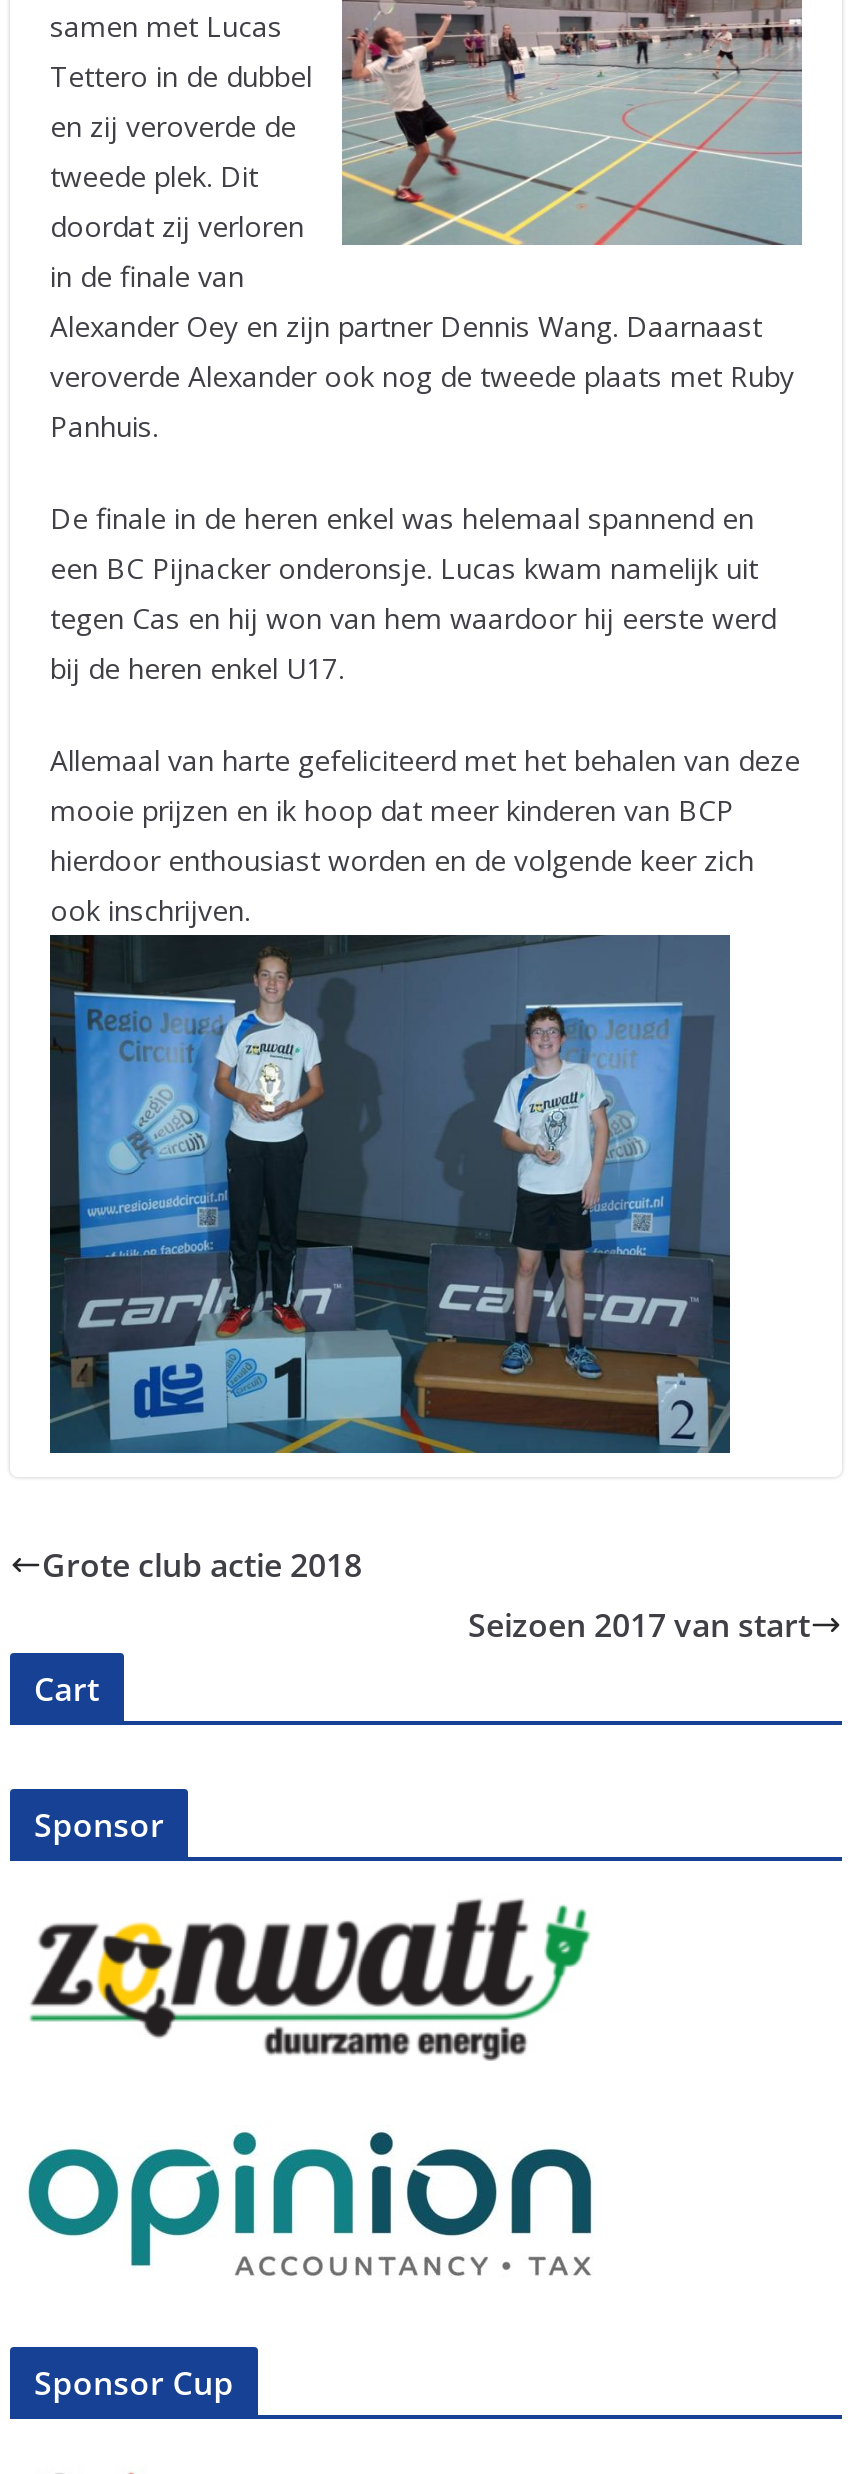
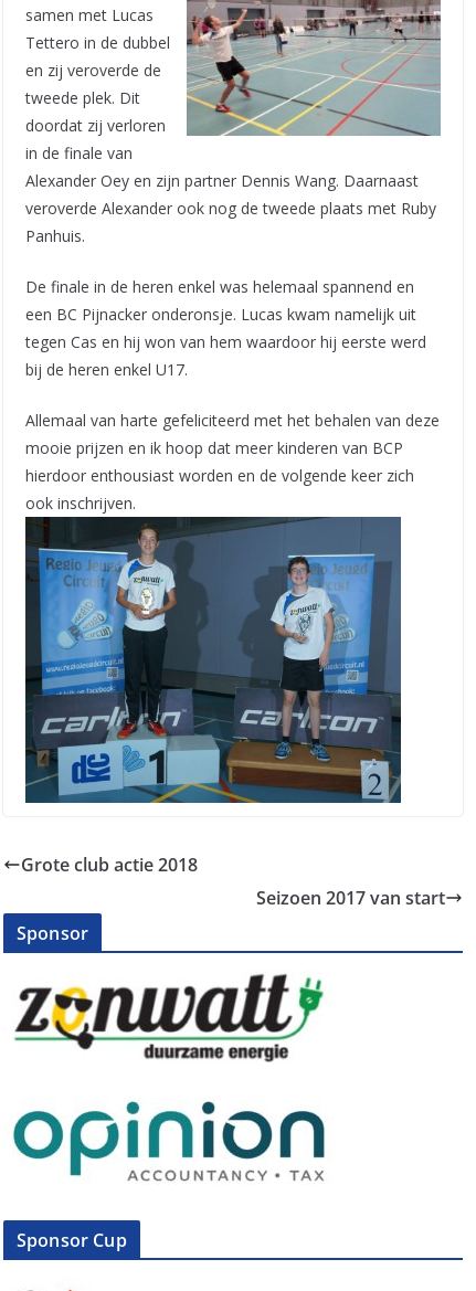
[34,1668,99,1712] Cart -> none

